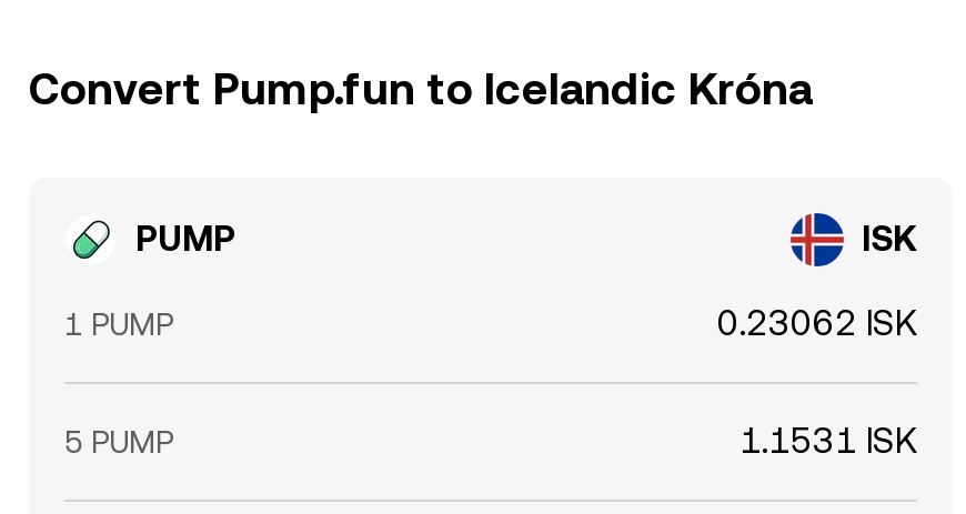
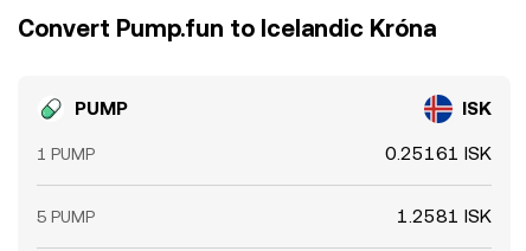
[717,302,917,344] 0.23062 ISK -> [385,142,492,165] 0.25161 ISK
[739,420,917,462] 1.1531 ISK -> [397,205,492,227] 1.2581 ISK

